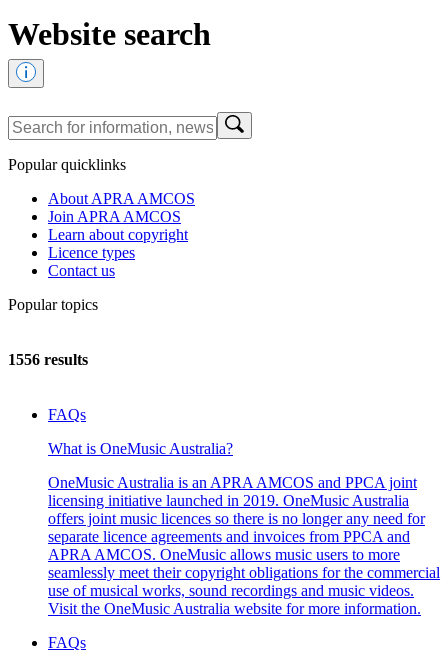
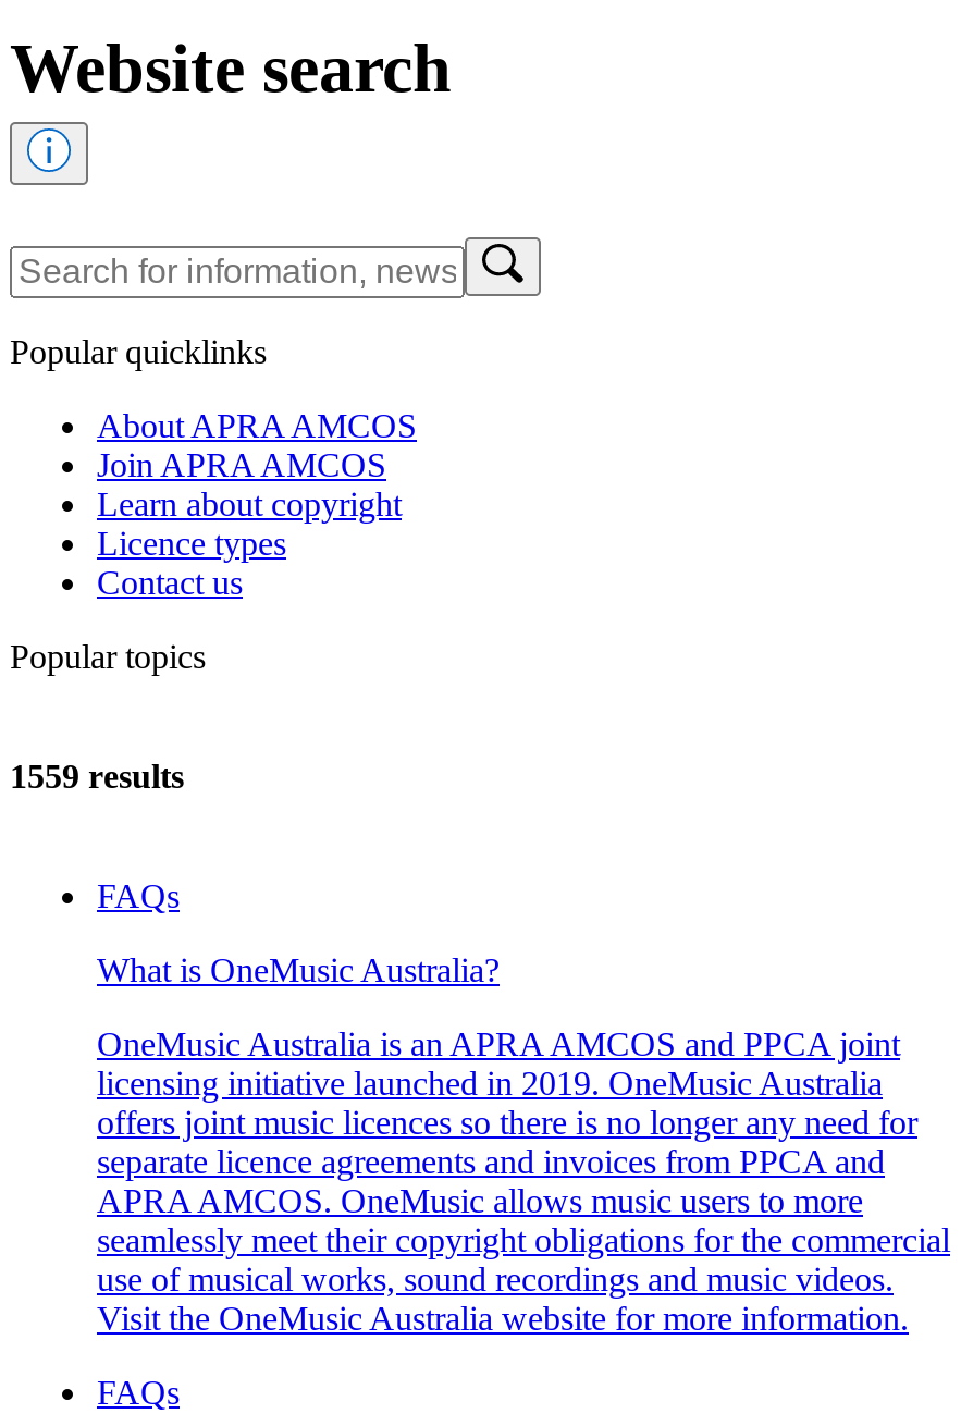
[8,351,88,368] 1556 results -> [10,758,184,795] 1559 results

